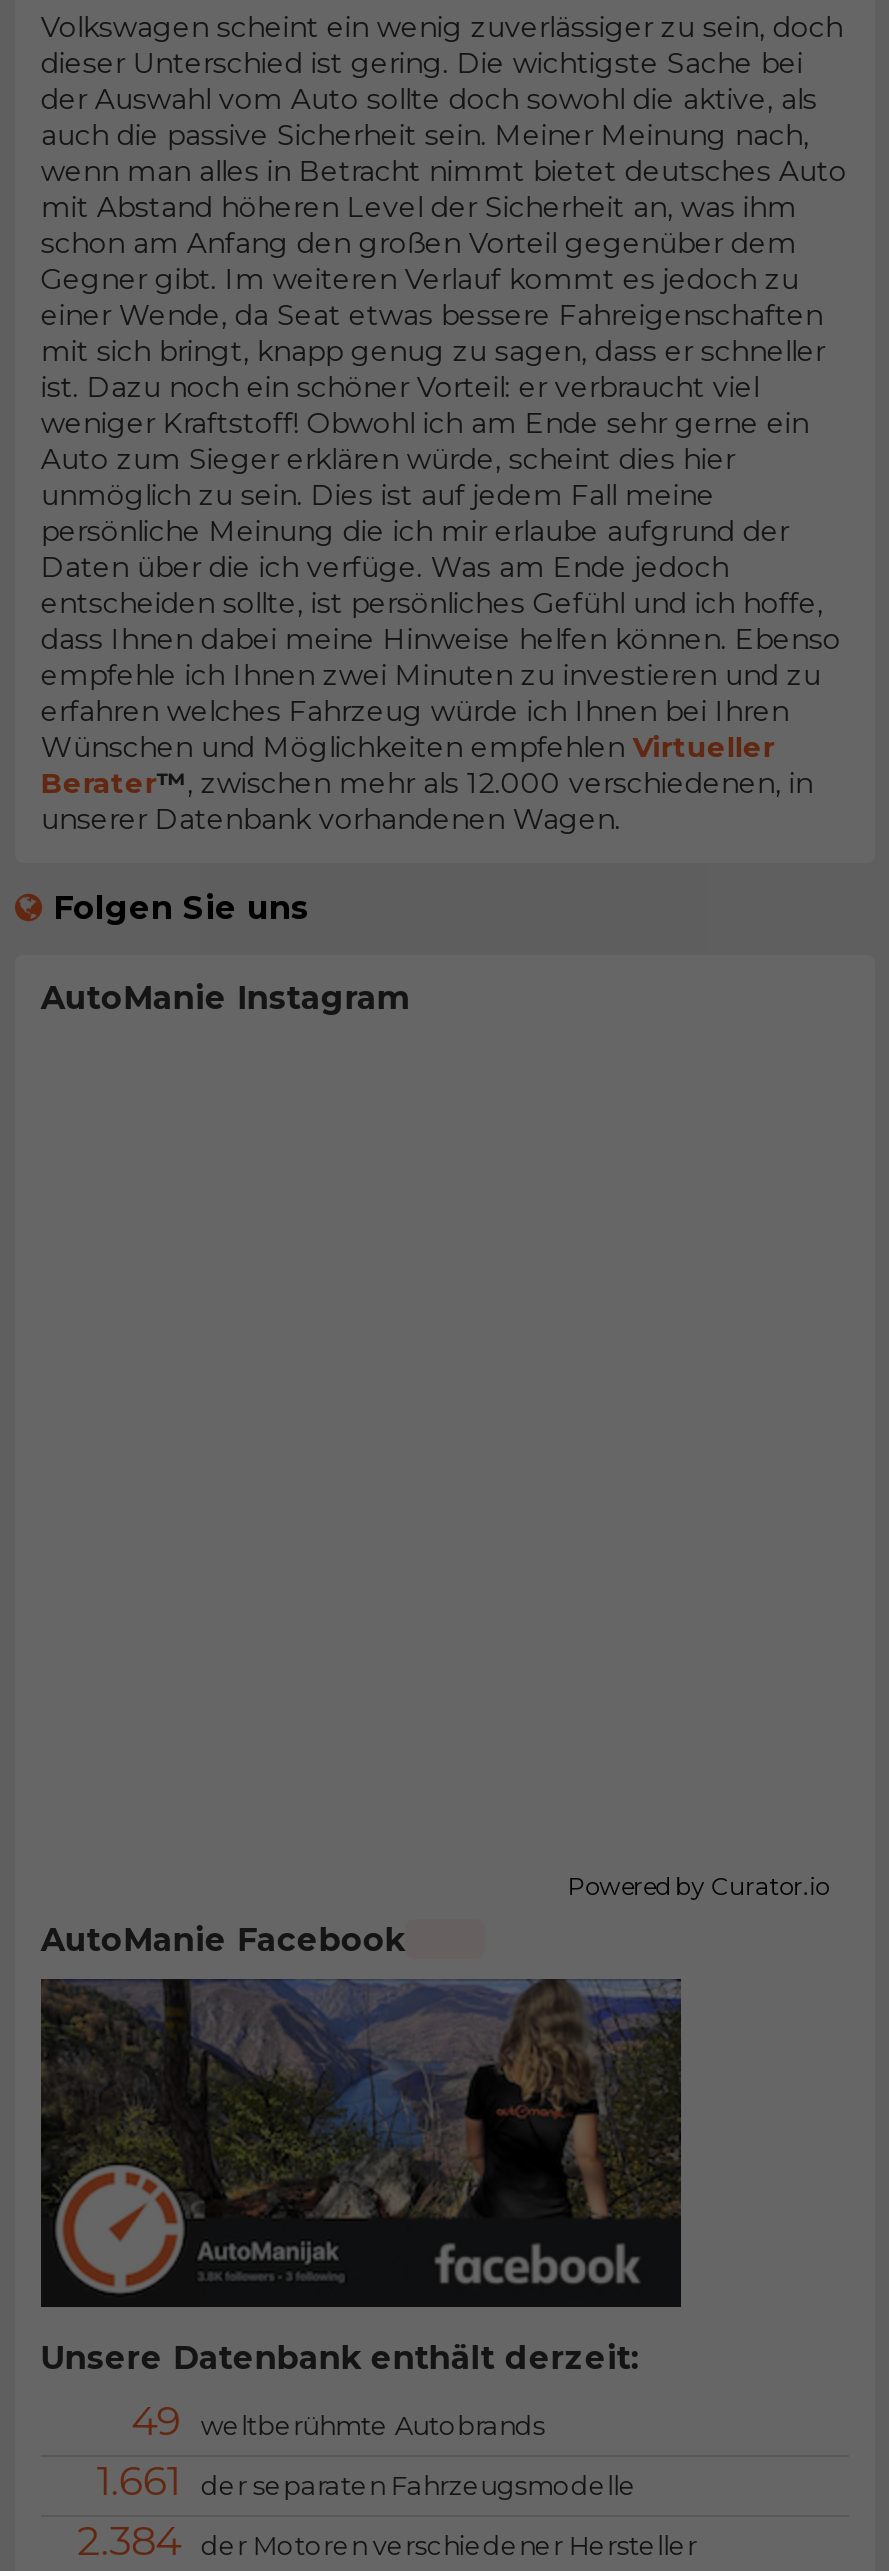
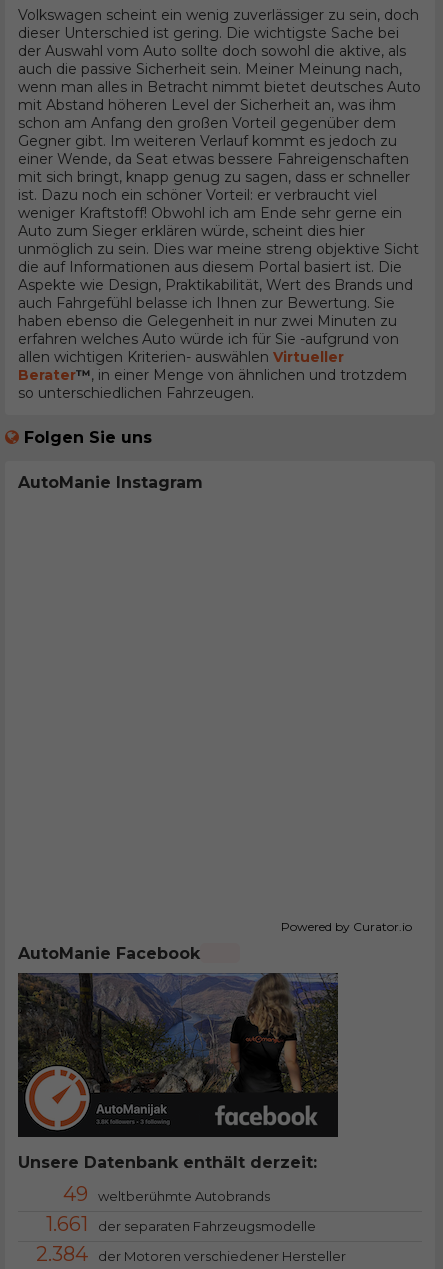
[41,477,841,837] unmöglich zu sein. Dies ist auf jedem Fall meine | persönliche Meinung die ich mir erlaube aufgrund der | Daten über die ich verfüge. Was am Ende jedoch | entscheiden sollte, ist persönliches Gefühl und ich hoffe, | dass Ihnen dabei meine Hinweise helfen können. Ebenso | empfehle ich Ihnen zwei Minuten zu investieren und zu | erfahren welches Fahrzeug würde ich Ihnen bei Ihren | Wünschen und Möglichkeiten empfehlen Virtueller | Berater™, zwischen mehr als 12.000 verschiedenen, in | unserer Datenbank vorhandenen Wagen. -> [18,240,419,402] unmöglich zu sein. Dies war meine streng objektive Sicht | die auf Informationen aus diesem Portal basiert ist. Die | Aspekte wie Design, Praktikabilität, Wert des Brands und | auch Fahrgefühl belasse ich Ihnen zur Bewertung. Sie | haben ebenso die Gelegenheit in nur zwei Minuten zu | erfahren welches Auto würde ich für Sie -aufgrund von | allen wichtigen Kriterien- auswählen Virtueller | Berater™, in einer Menge von ähnlichen und trotzdem | so unterschiedlichen Fahrzeugen.

